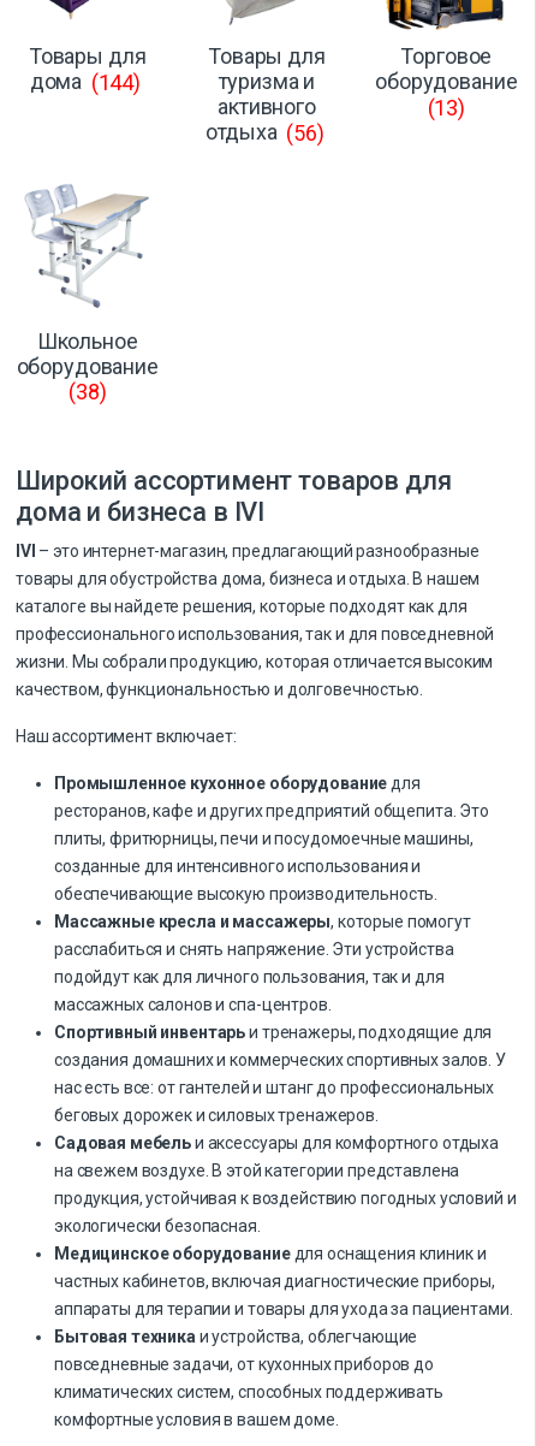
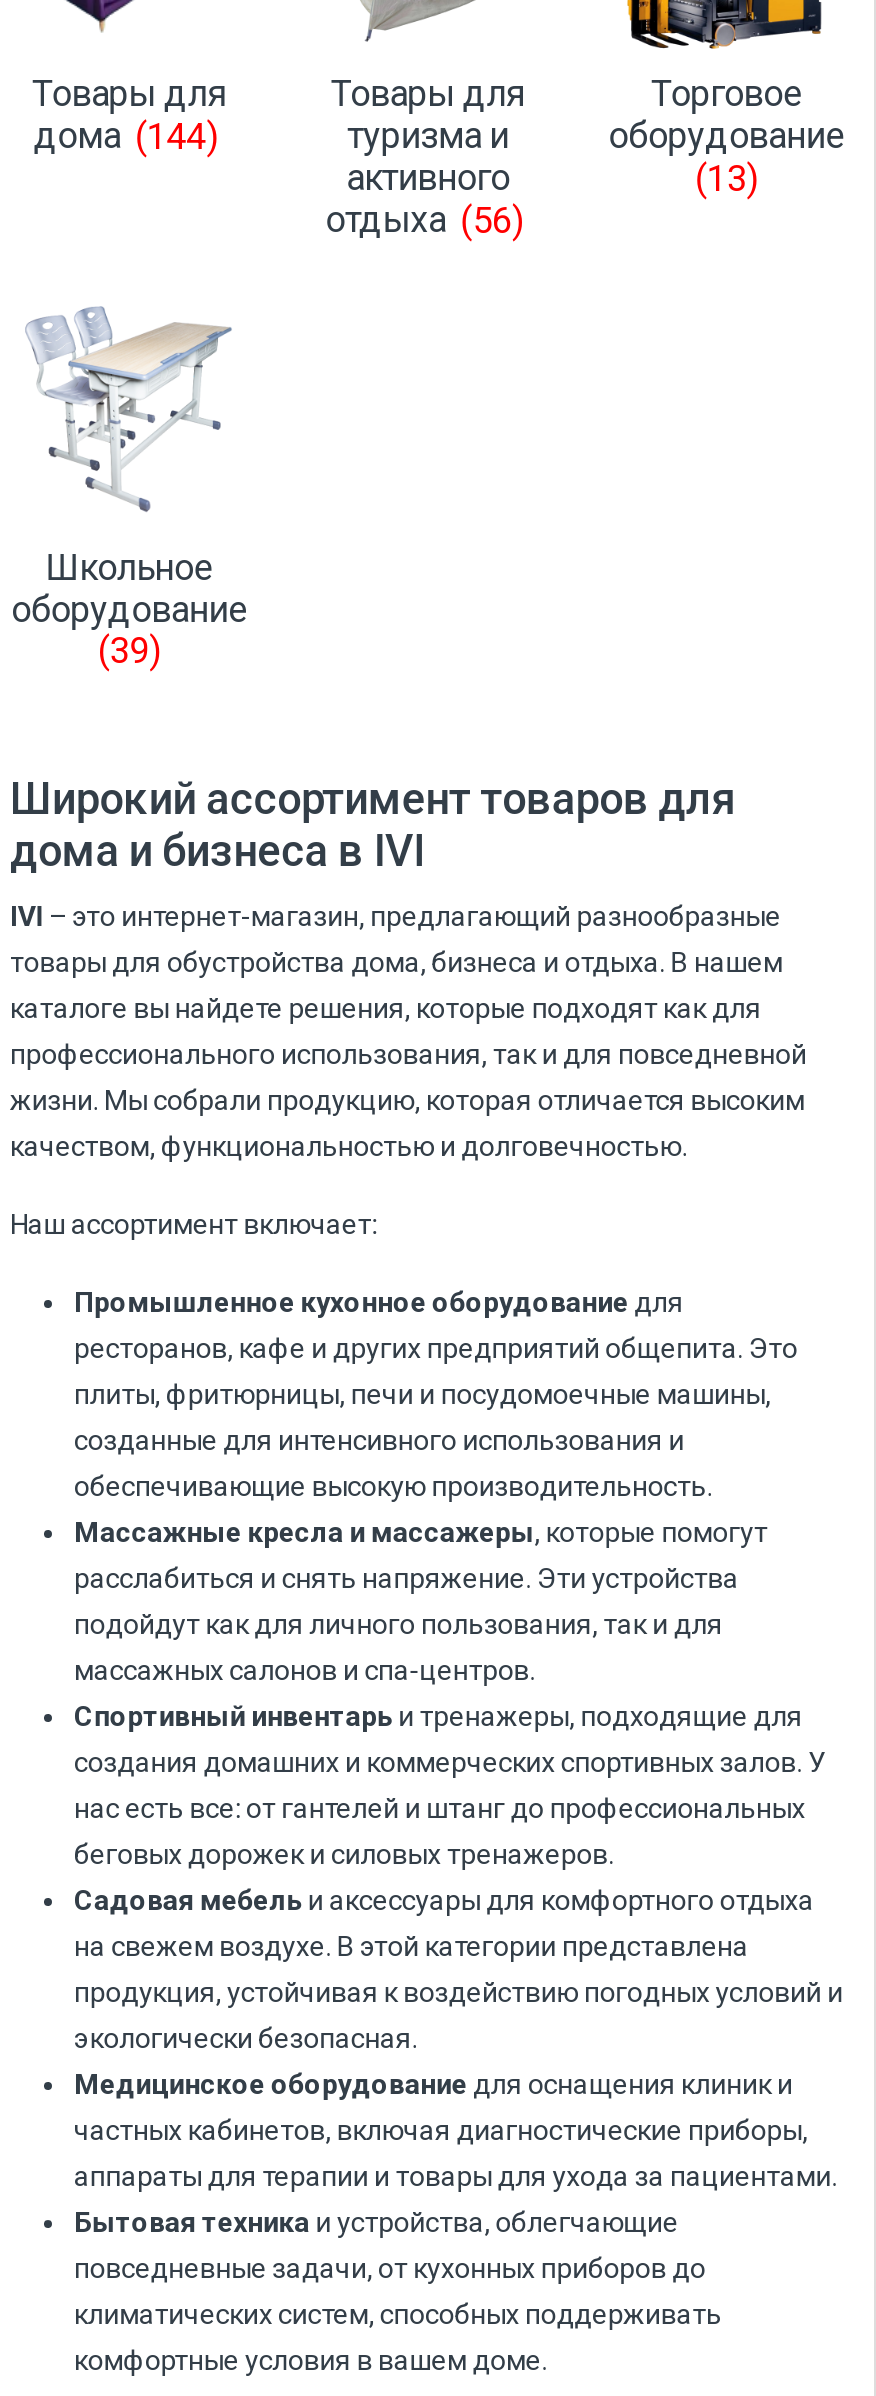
[68,378,106,404] (38) -> [98,629,161,671] (39)

